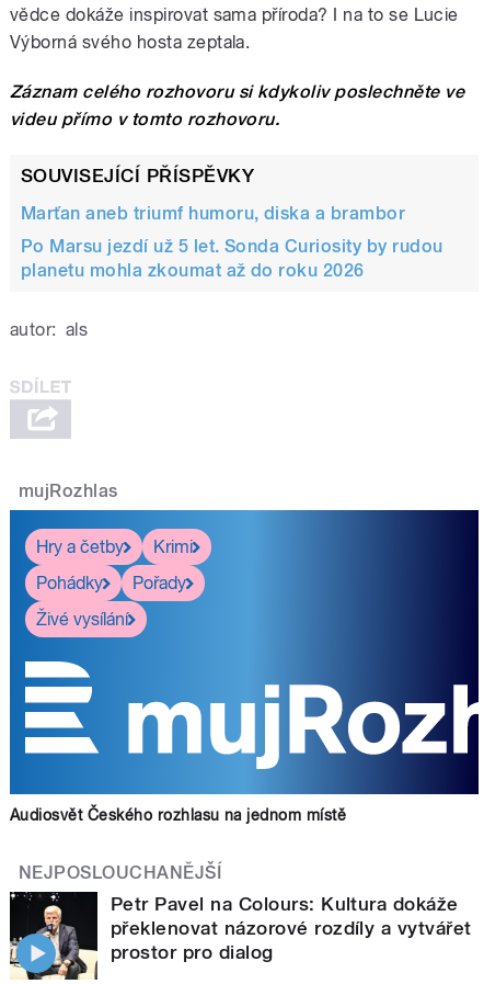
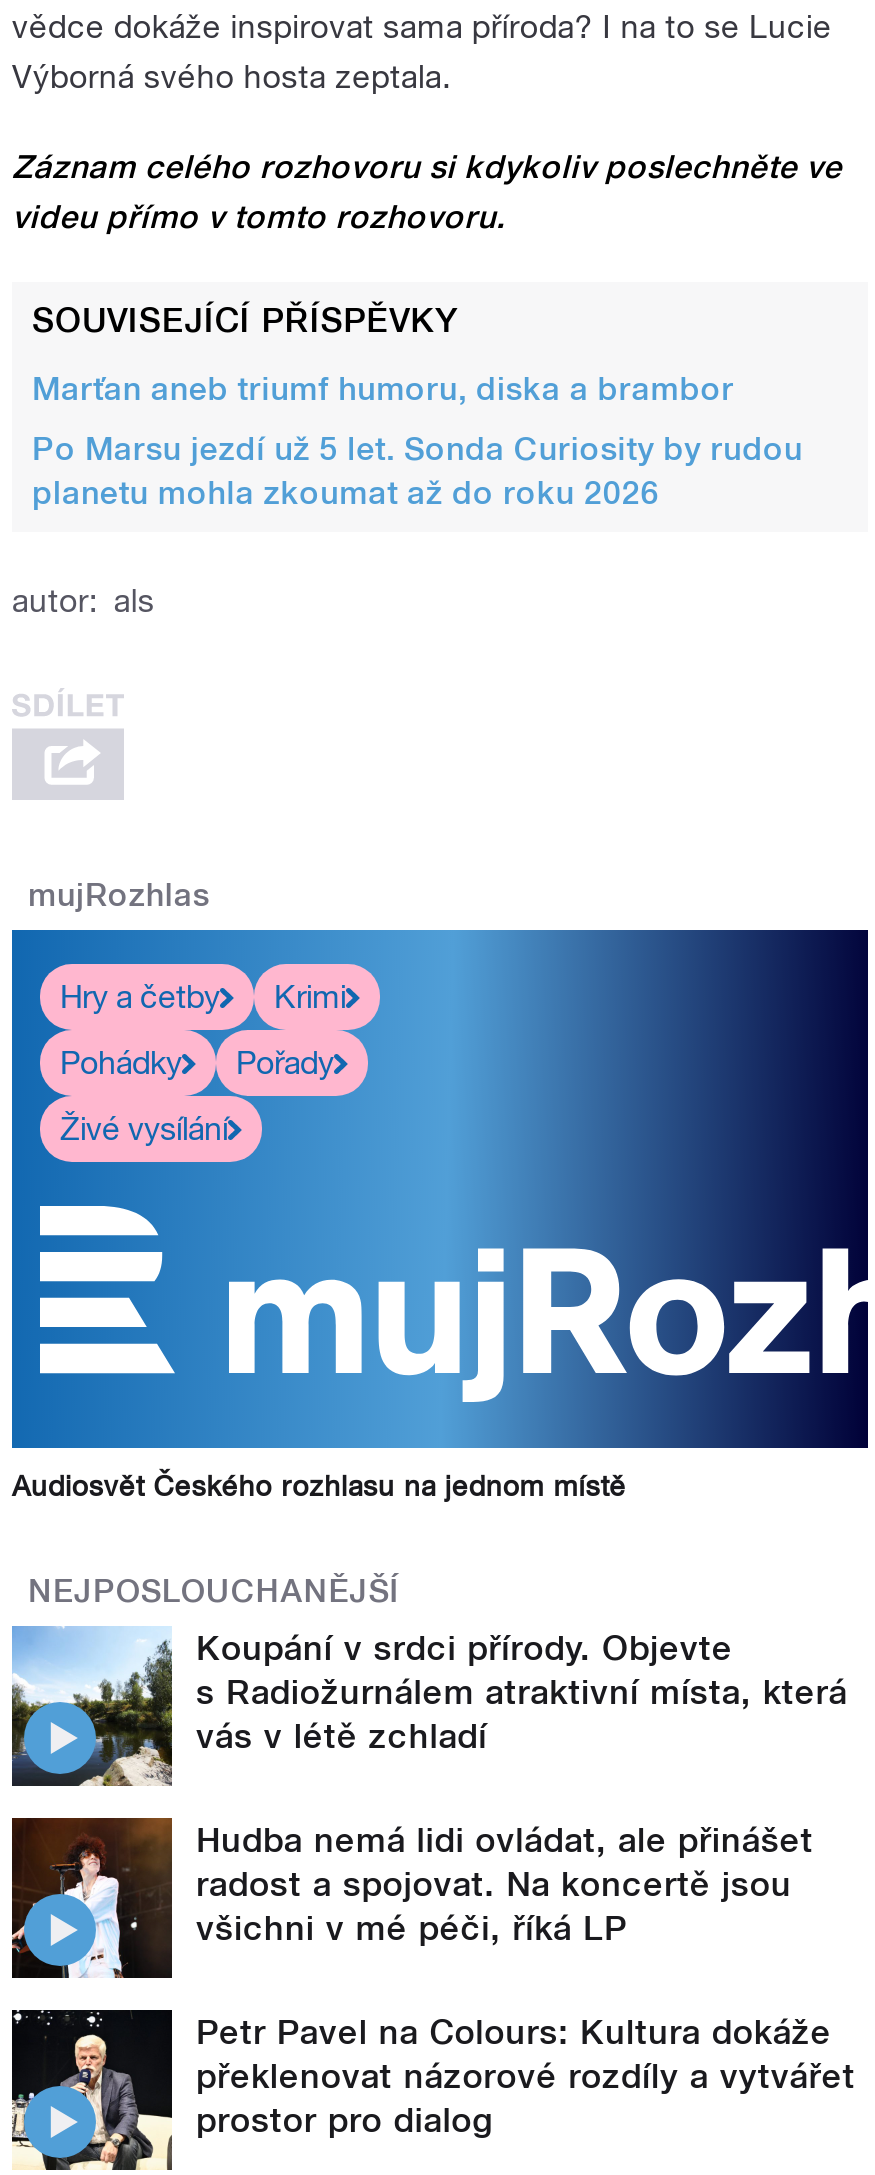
none -> [10,1626,847,1948] [image] | Koupání v srdci přírody. Objevte | s Radiožurnálem atraktivní místa, která | vás v létě zchladí | Hudba nemá lidi ovládat, ale přinášet | radost a spojovat. Na koncertě jsou | všichni v mé péči, říká LP
none -> [10,1816,174,1980] [image]

